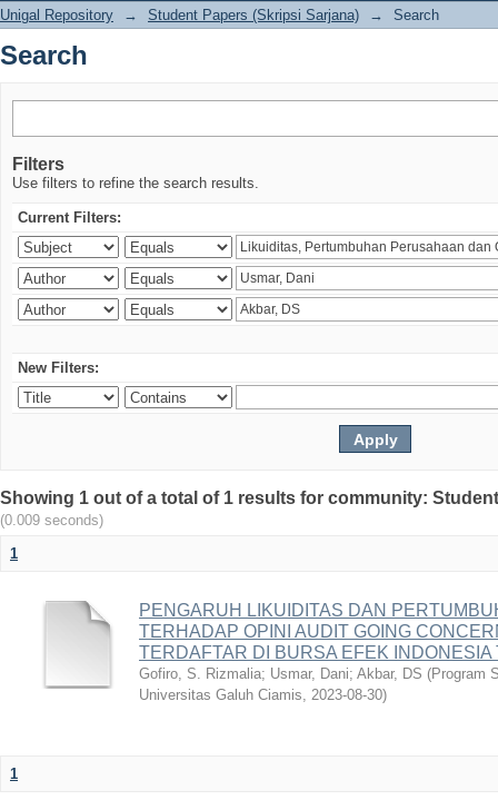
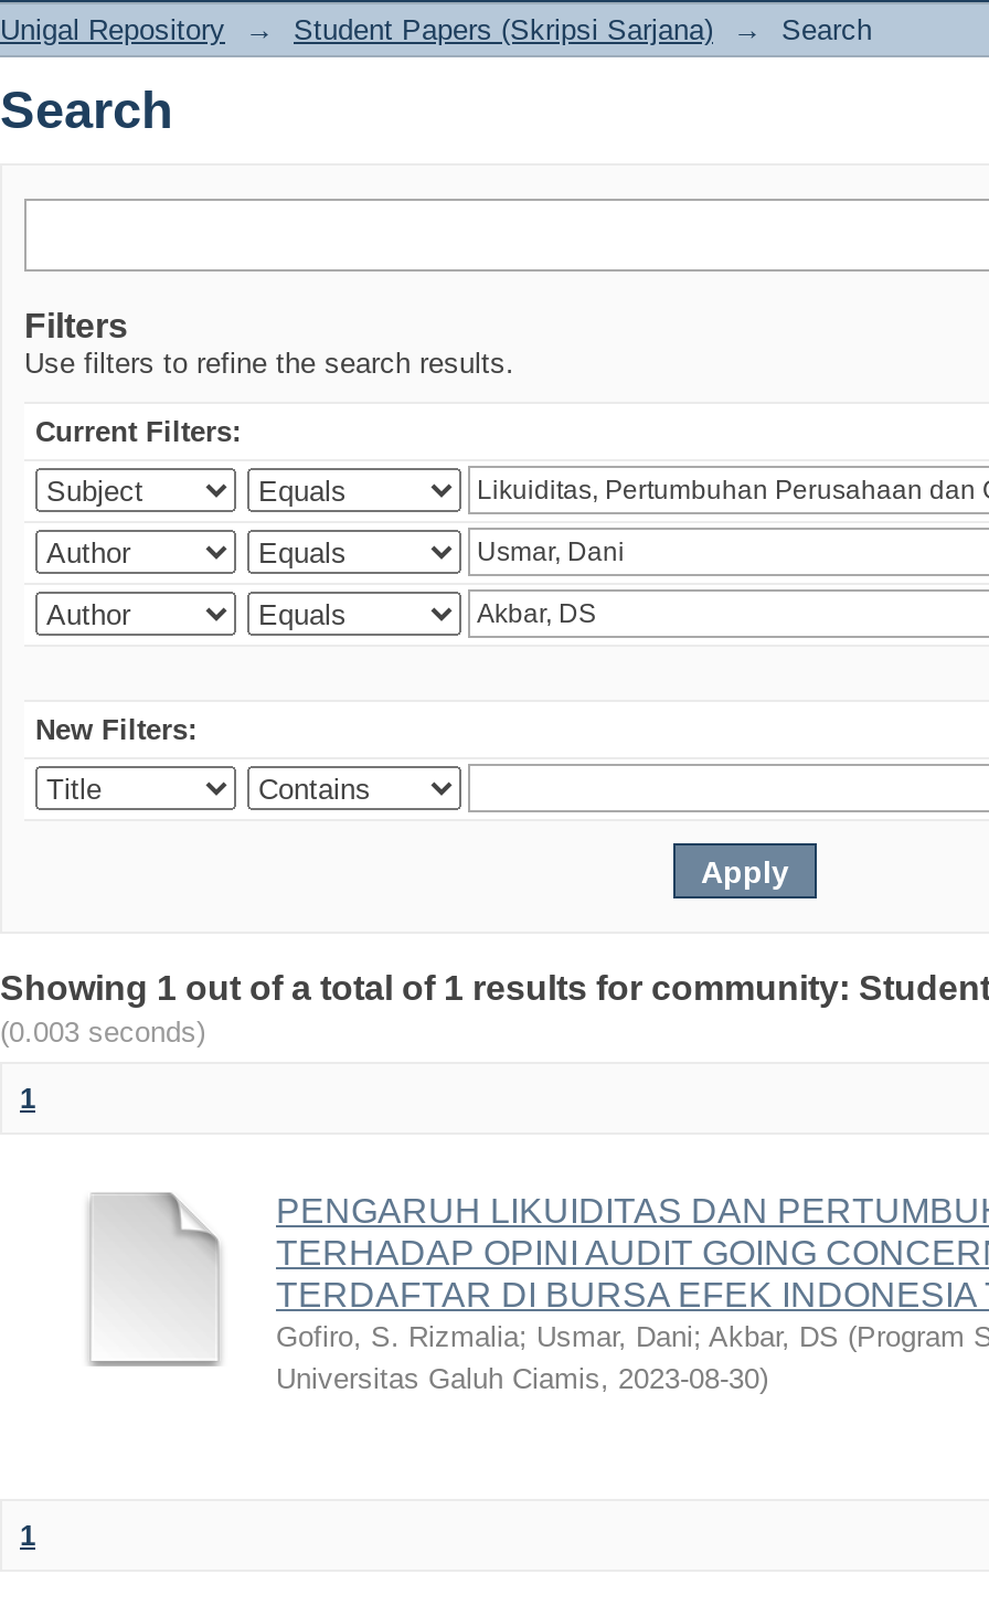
[0,512,103,529] (0.009 seconds) -> [0,1015,205,1049] (0.003 seconds)

